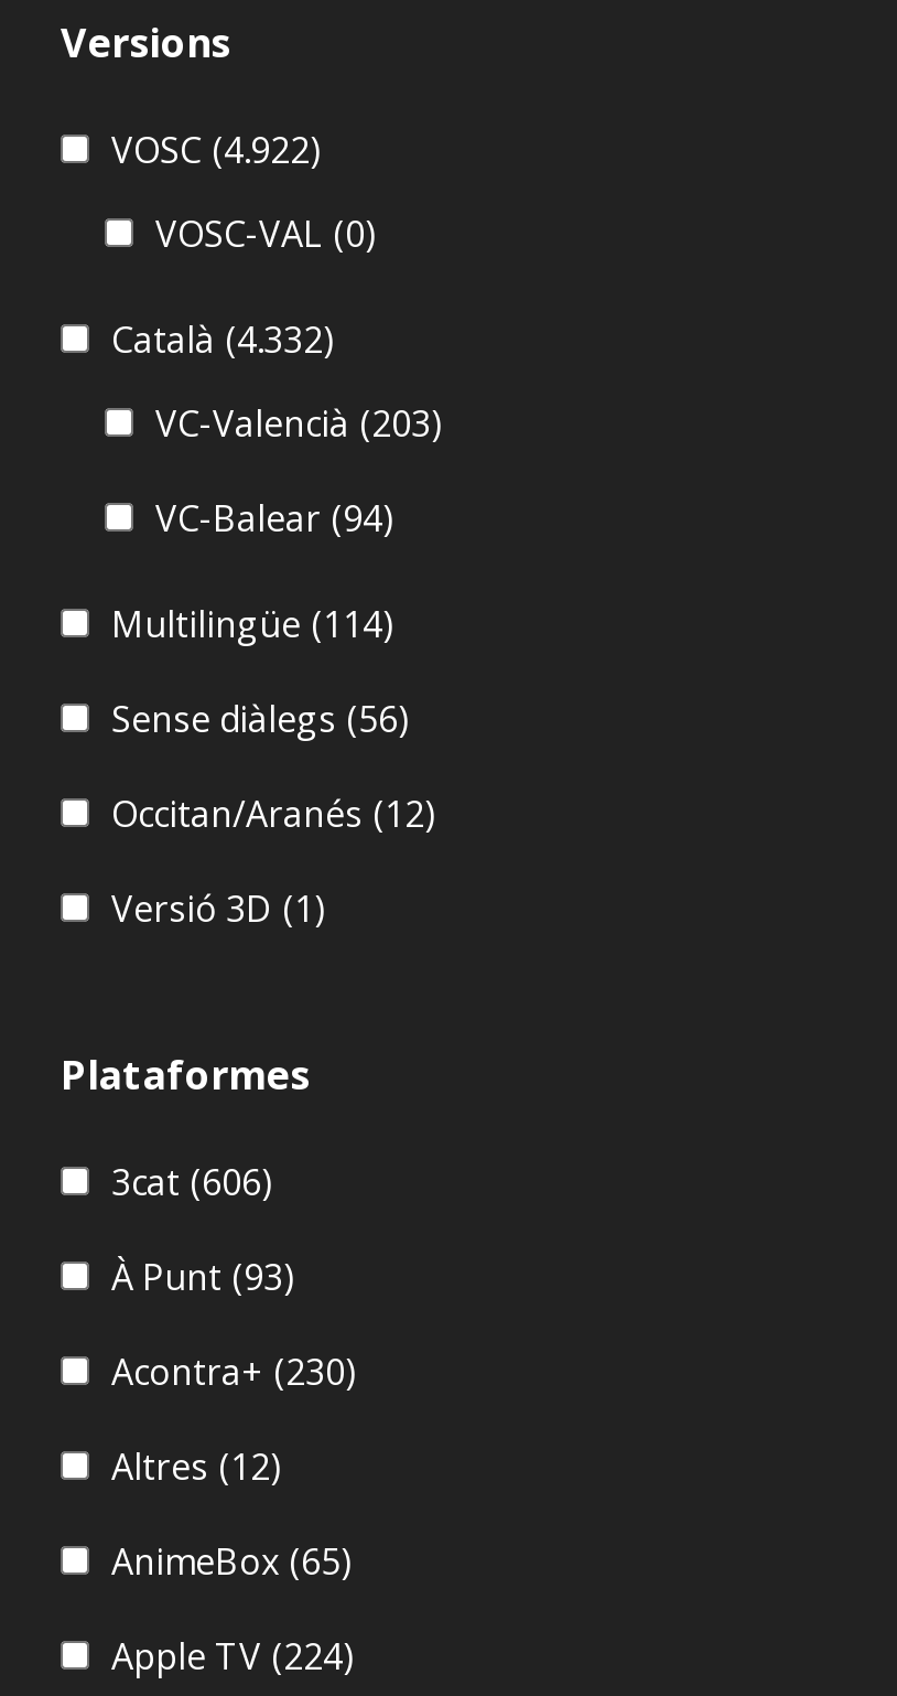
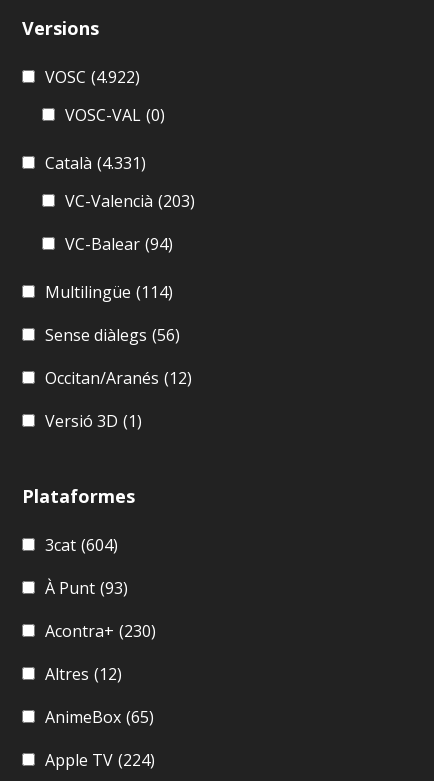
[111,315,334,364] Català (4.332) -> [45,152,146,174] Català (4.331)
[111,1158,272,1206] 3cat (606) -> [45,534,118,556] 3cat (604)

